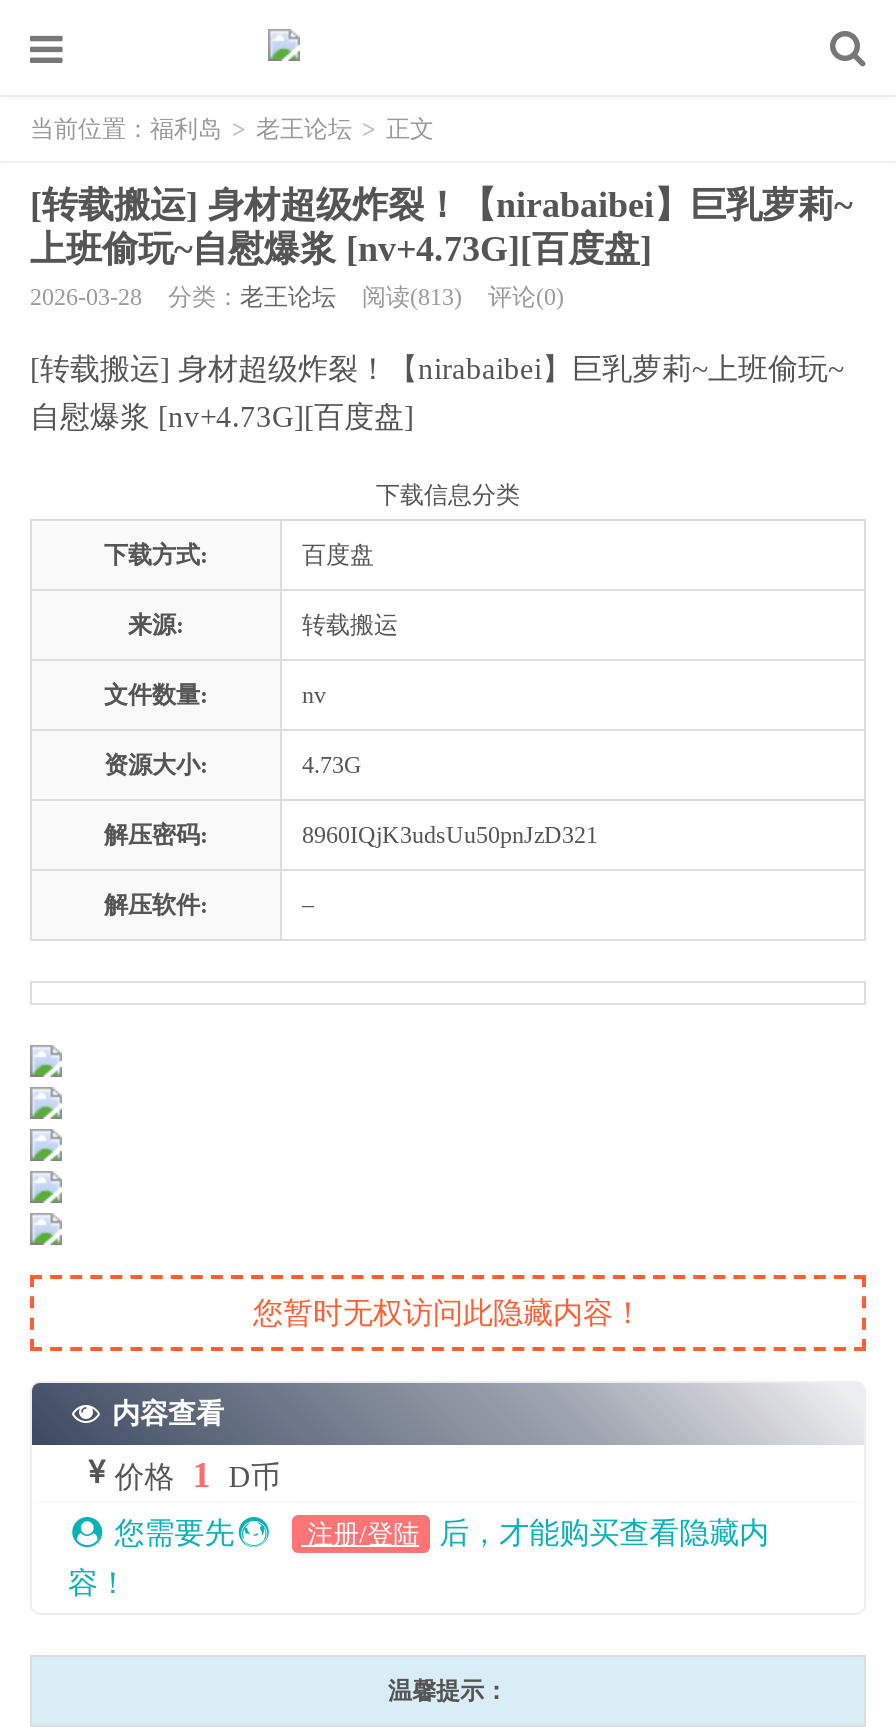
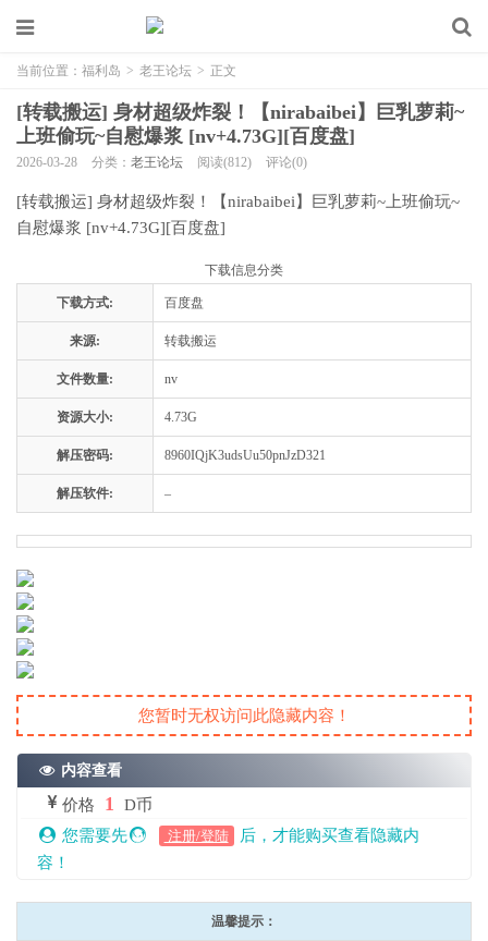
[30,283,564,311] 2026-03-28 分类：老王论坛 阅读(813) 评论(0) -> [16,155,307,170] 2026-03-28 分类：老王论坛 阅读(812) 评论(0)

